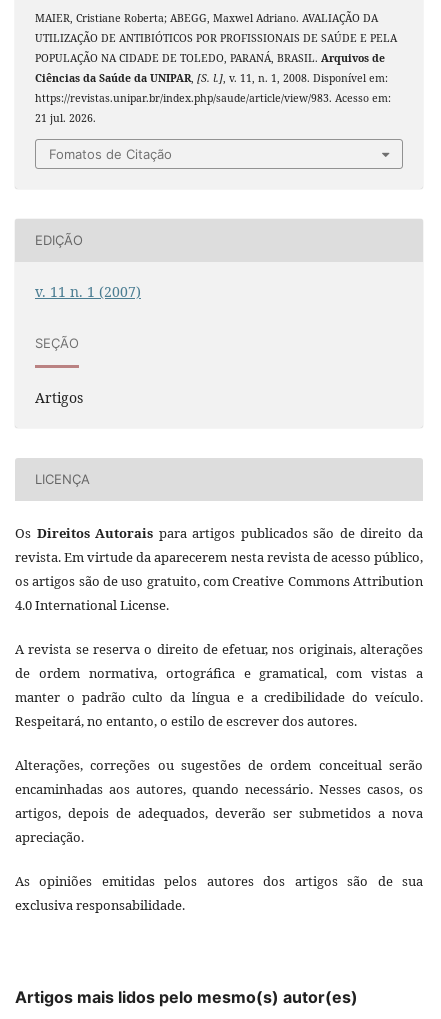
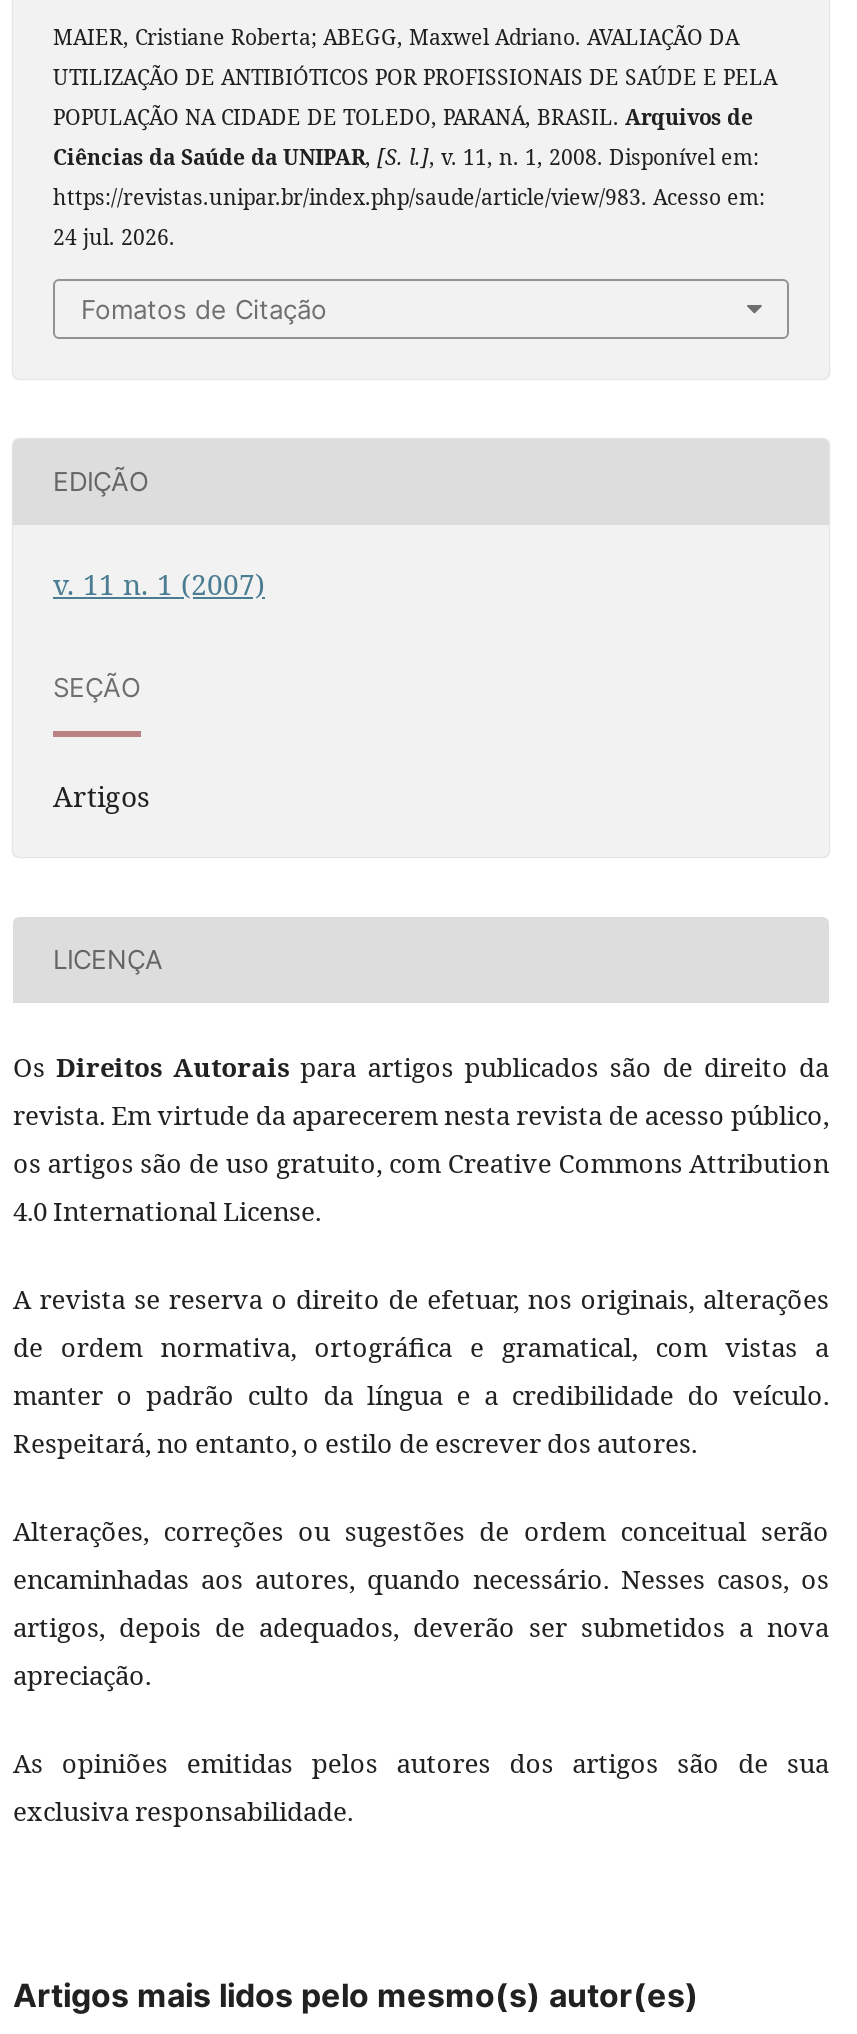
[35,111,96,125] 21 jul. 2026. -> [53,223,175,251] 24 jul. 2026.

